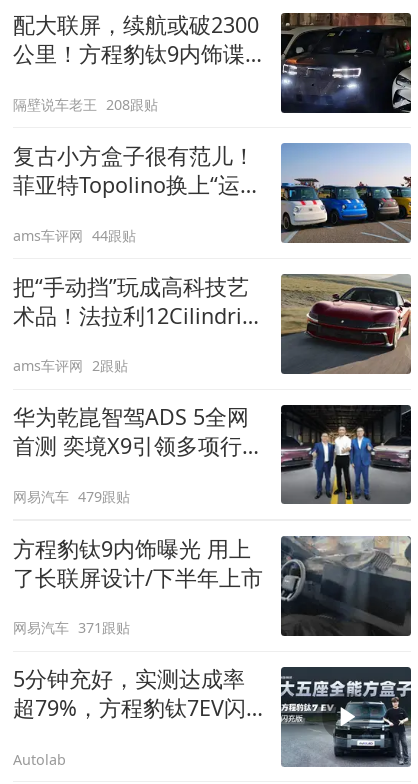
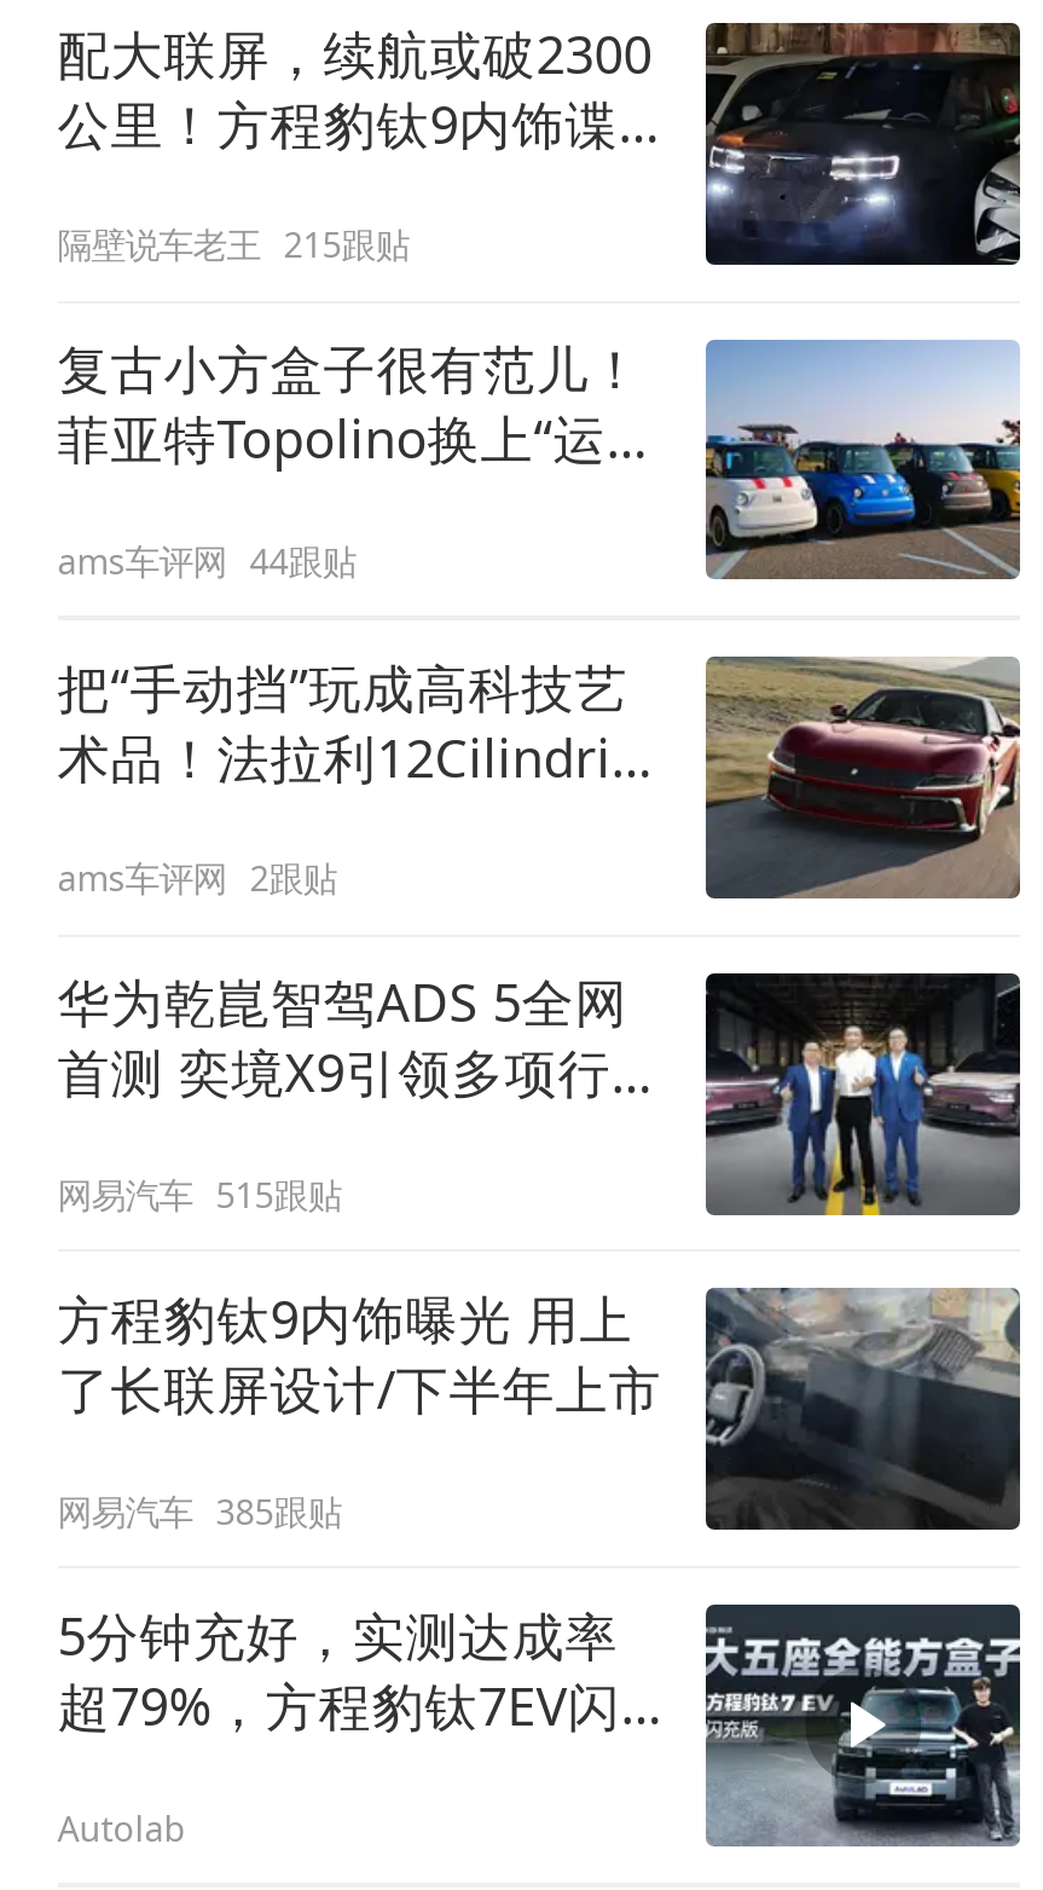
[13,95,158,114] 隔壁说车老王 208跟贴 -> [57,221,409,267] 隔壁说车老王 215跟贴
[13,487,130,506] 网易汽车 479跟贴 -> [57,1171,342,1217] 网易汽车 515跟贴
[13,618,130,637] 网易汽车 371跟贴 -> [57,1487,342,1533] 网易汽车 385跟贴

